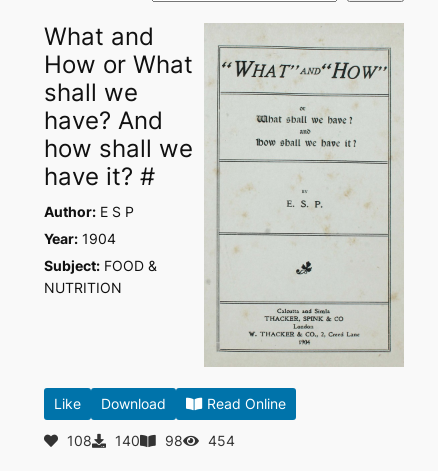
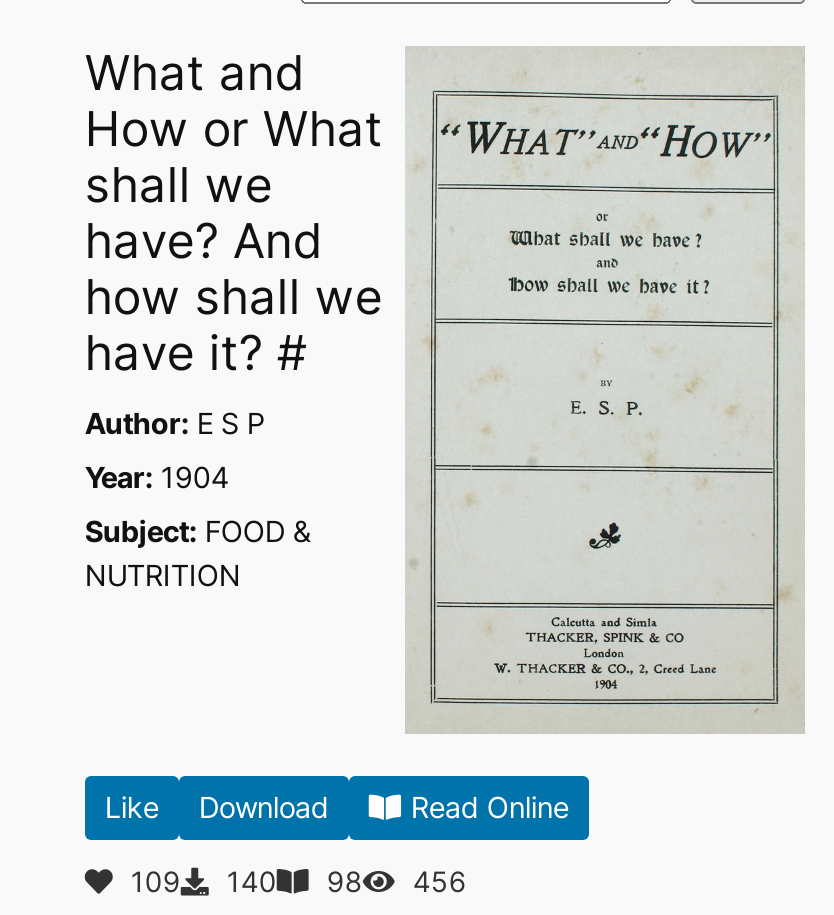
[63,432,92,449] 108 -> [123,864,181,898] 109
[204,432,235,449] 454 -> [405,864,467,898] 456

